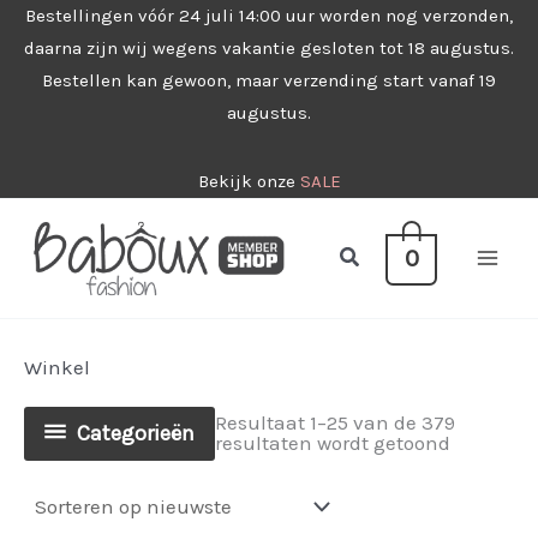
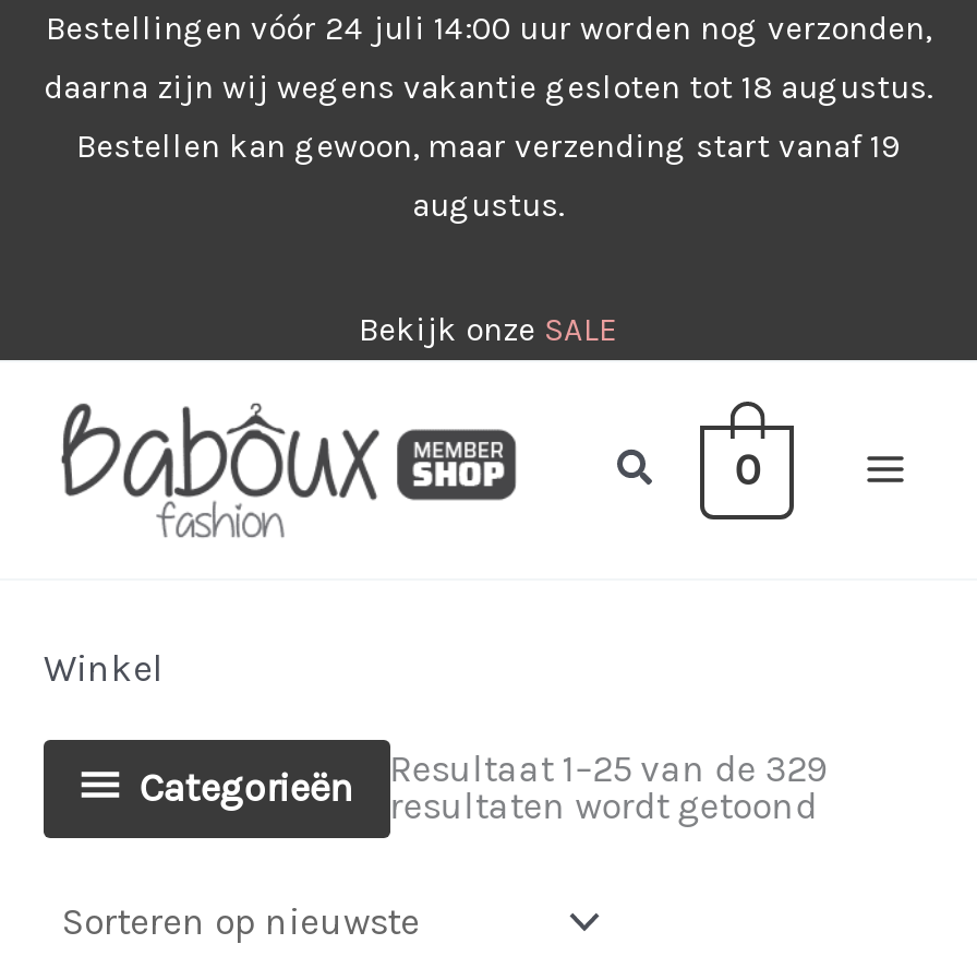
[215,411,455,435] Resultaat 1–25 van de 379 -> [390,748,826,791] Resultaat 1–25 van de 329

